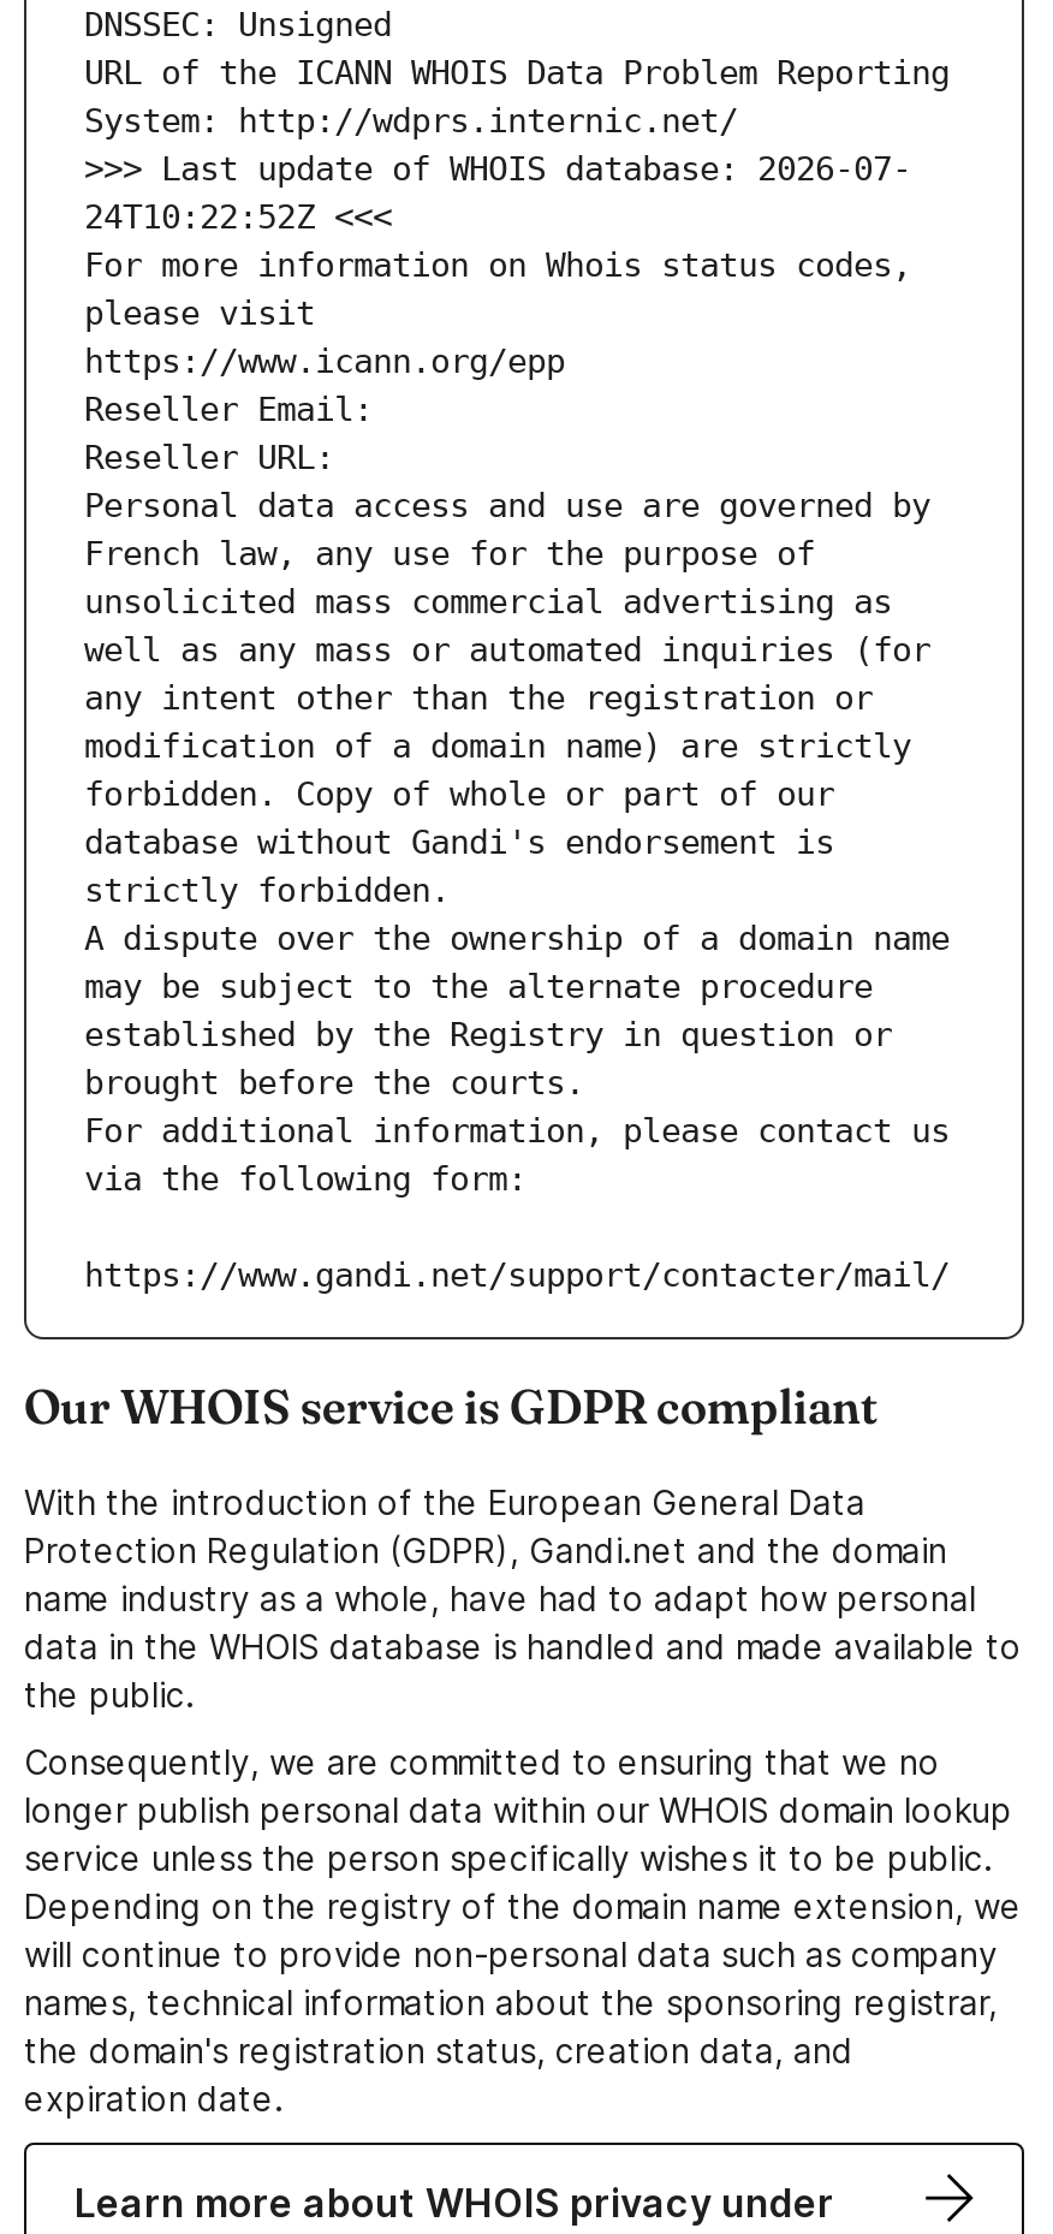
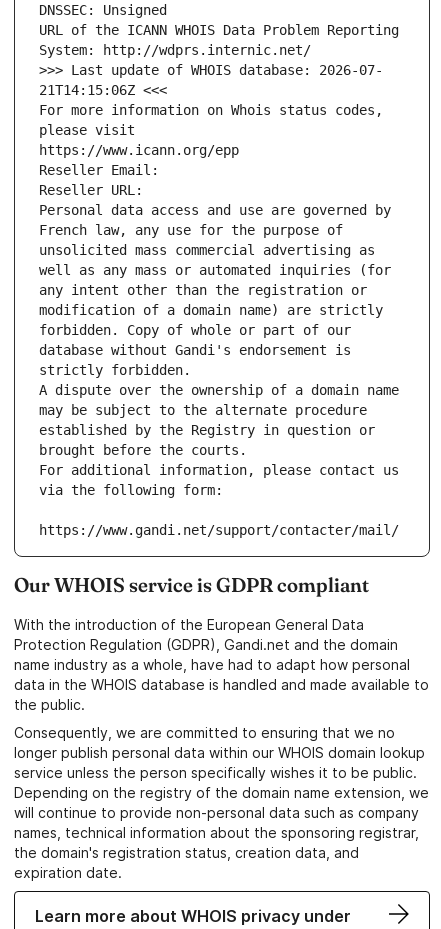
[84,198,392,237] 24T10:22:52Z <<< -> [39,82,167,98] 21T14:15:06Z <<<

